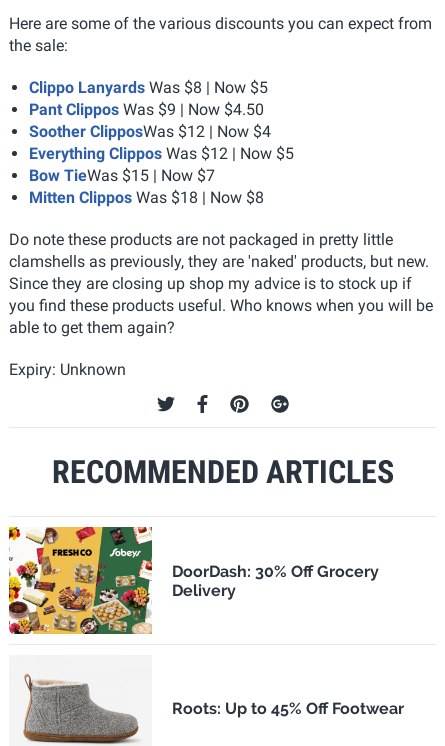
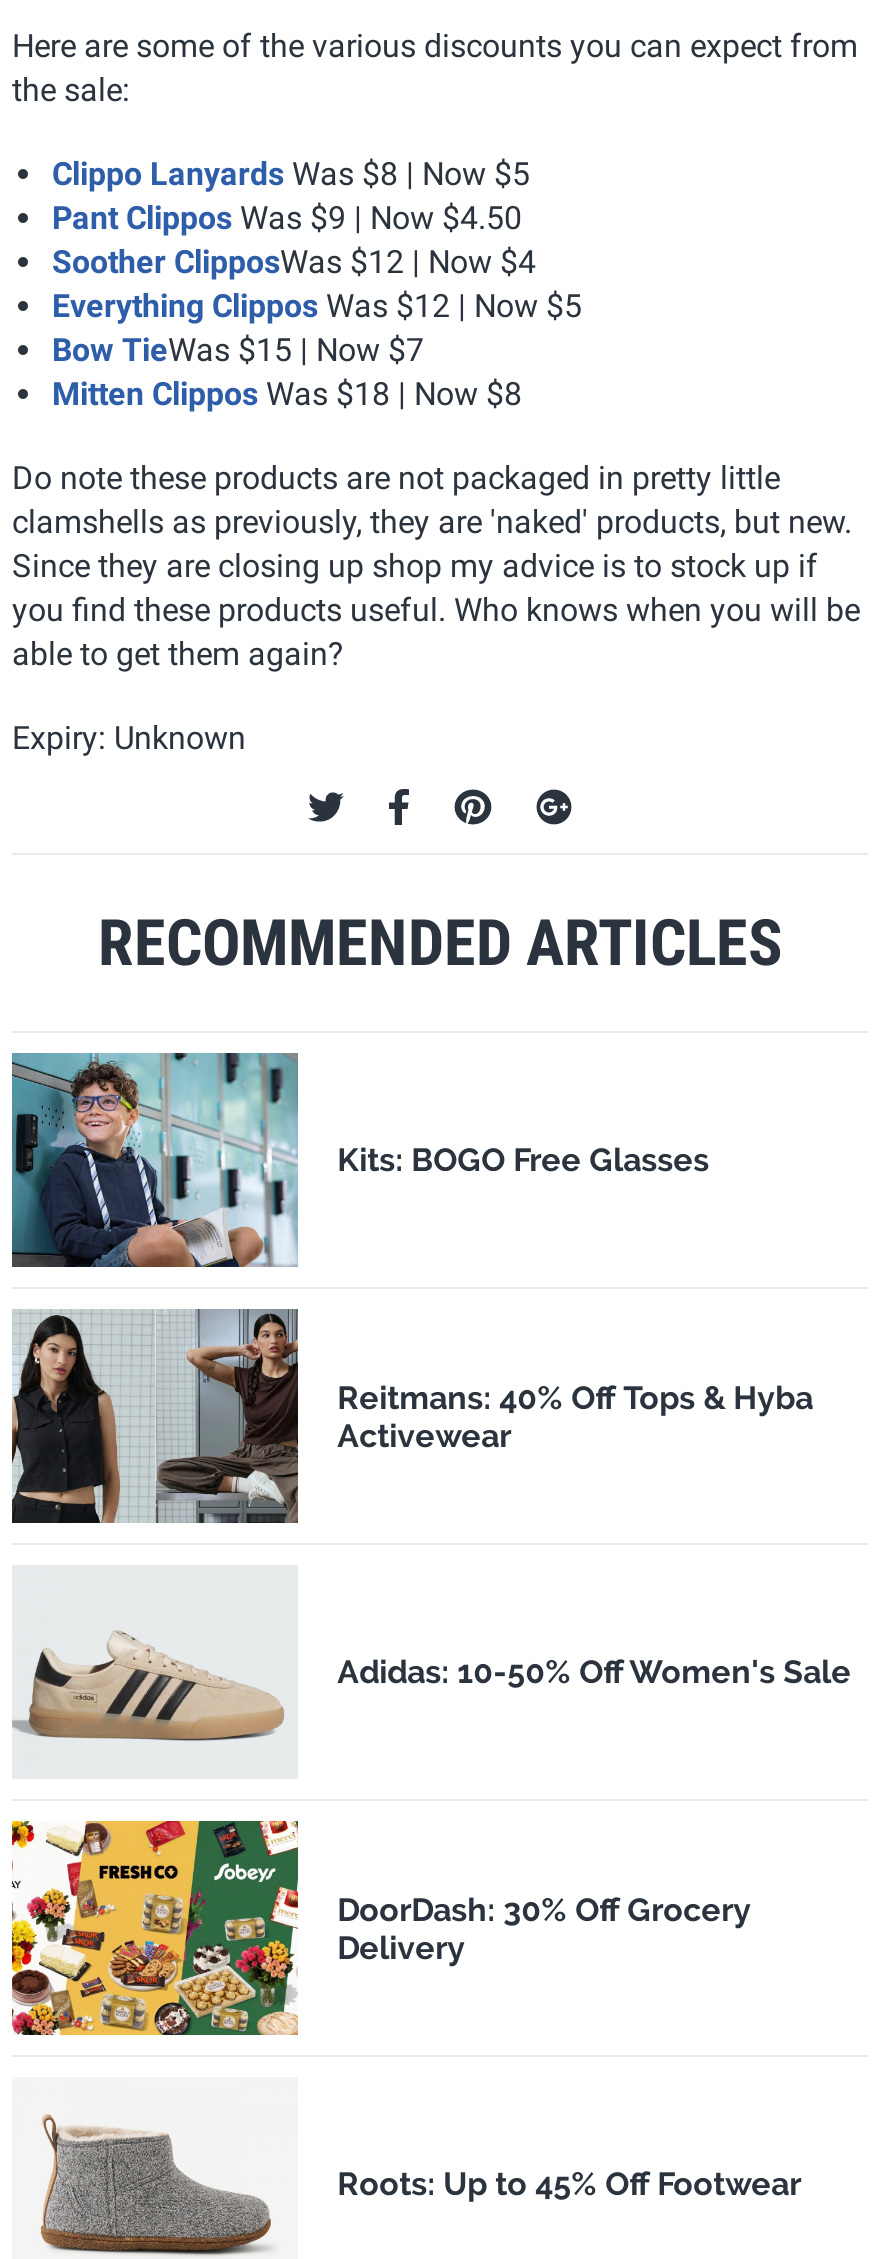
none -> [10,1051,709,1269] [image] | Kits: BOGO Free Glasses
none -> [10,1307,813,1525] [image] | Reitmans: 40% Off Tops & Hyba | Activewear
none -> [12,1631,851,1743] [image] | Adidas: 10-50% Off Women's Sale

